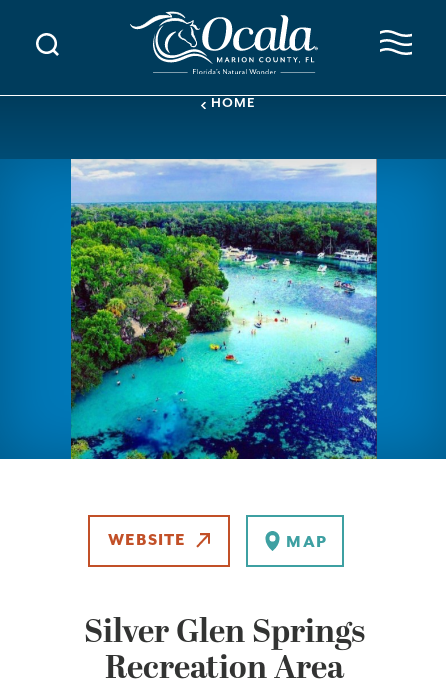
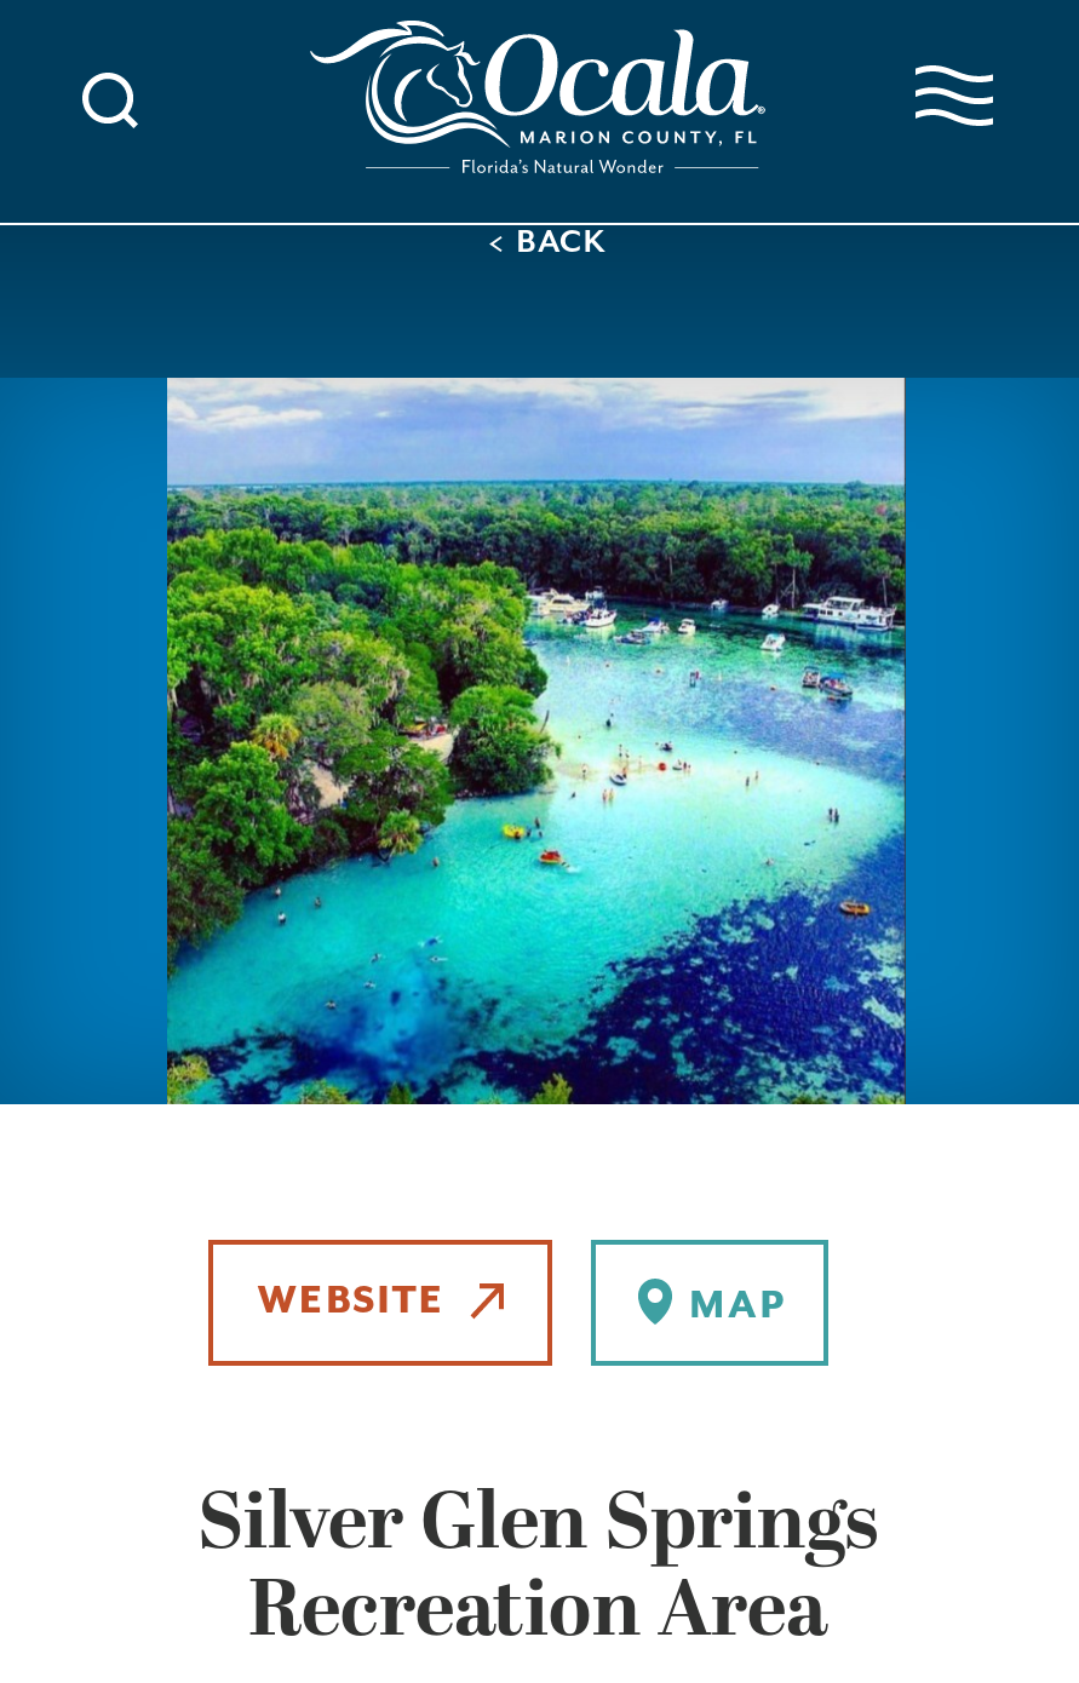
[211,96,256,111] HOME -> [488,225,607,262] < BACK

